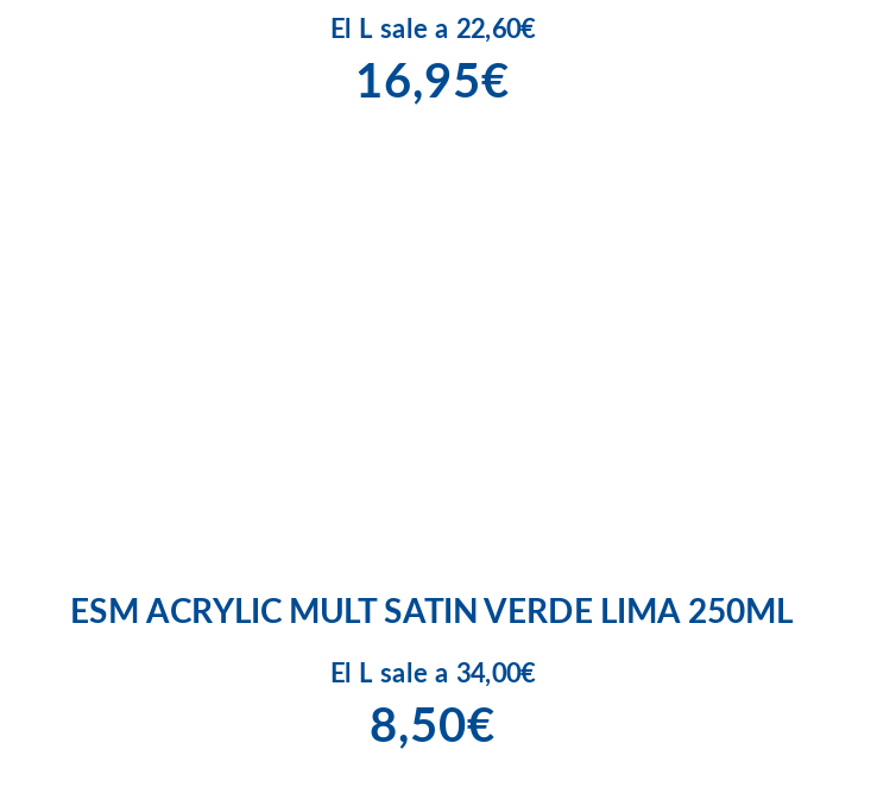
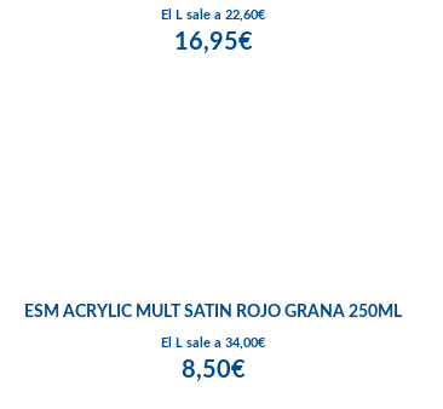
[70,596,795,630] ESM ACRYLIC MULT SATIN VERDE LIMA 250ML -> [24,303,402,320] ESM ACRYLIC MULT SATIN ROJO GRANA 250ML

